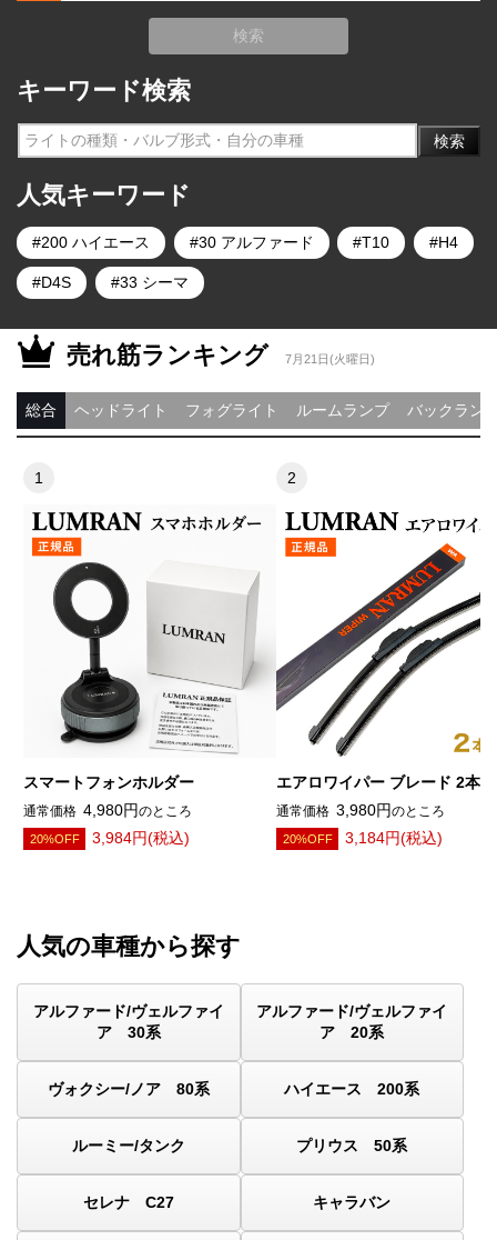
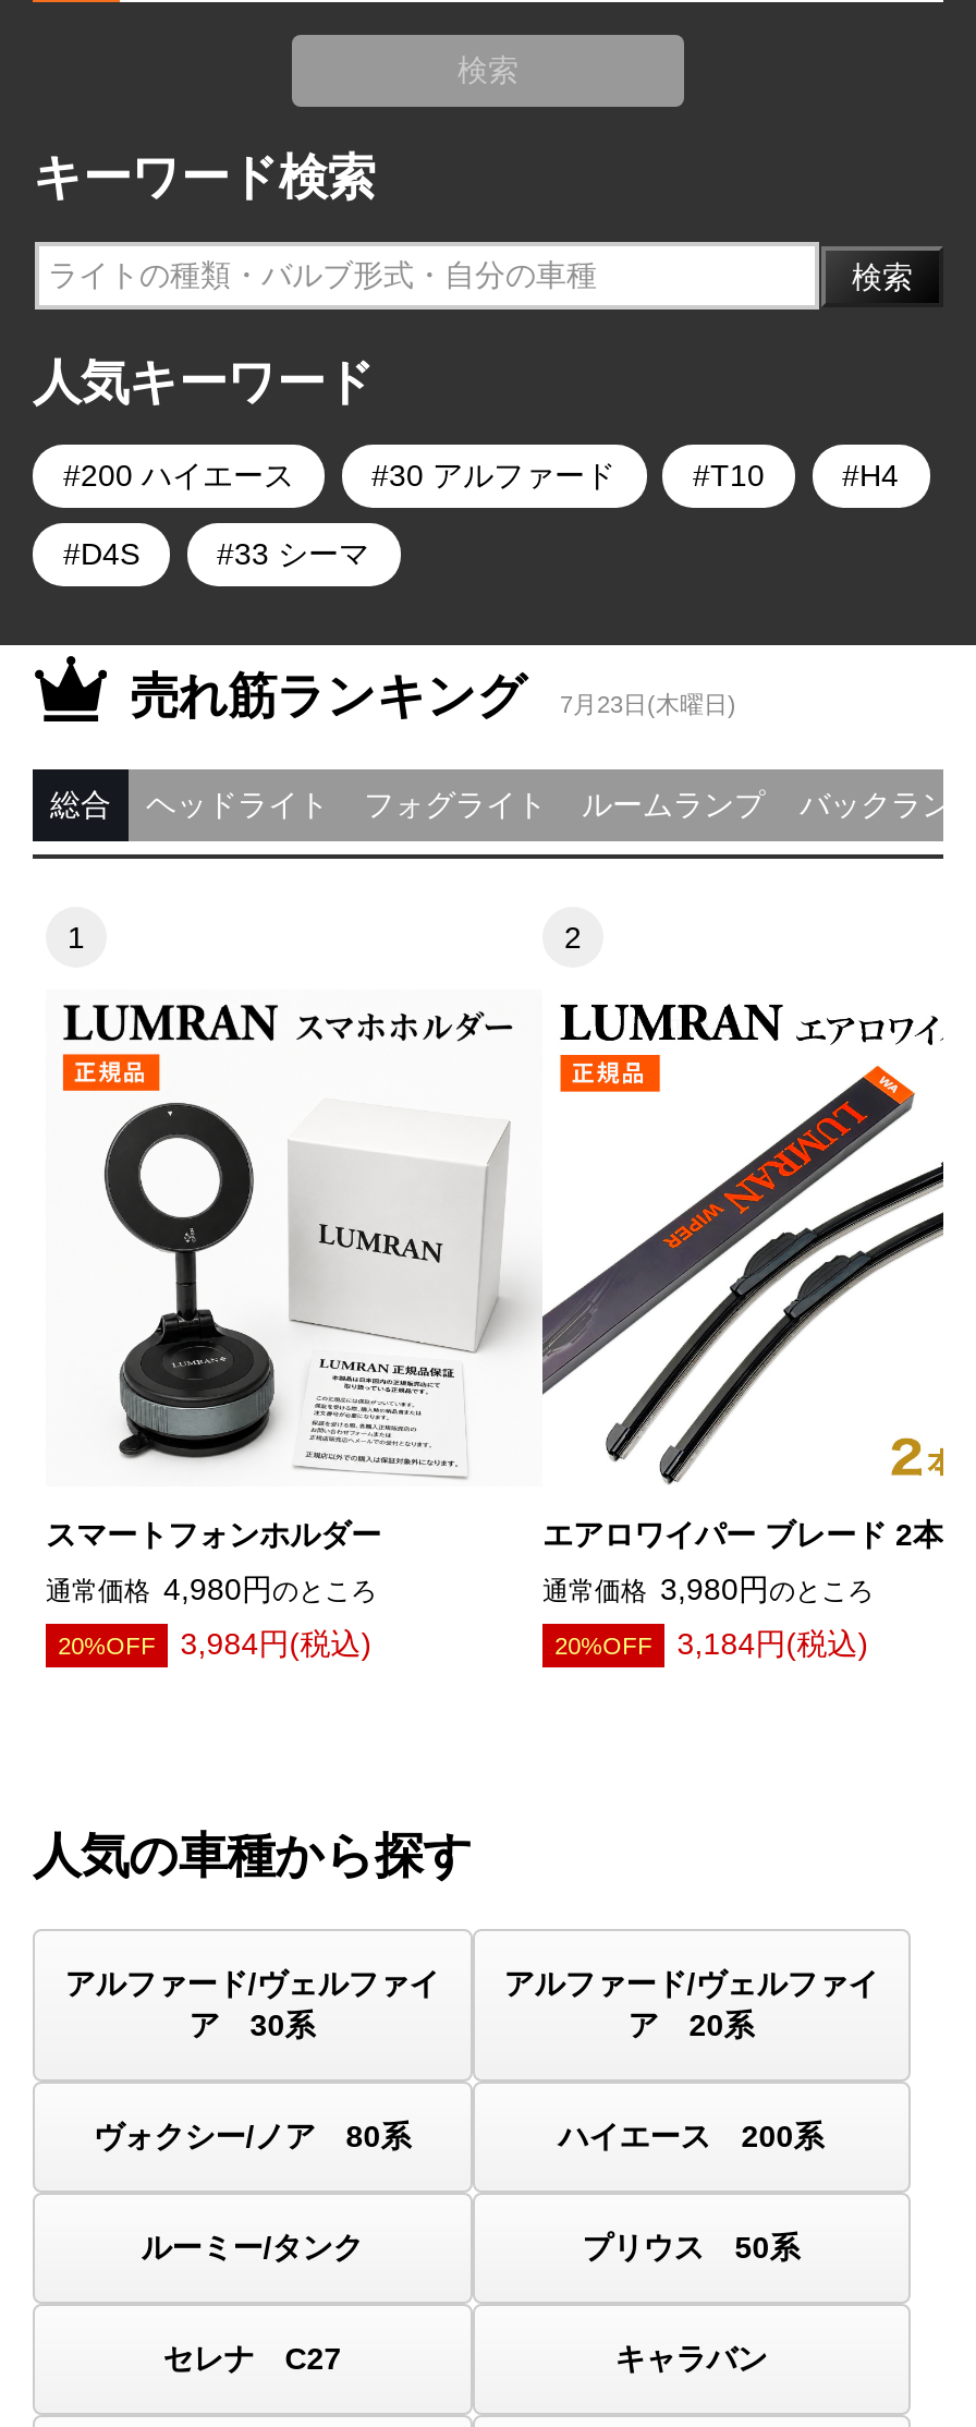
[66,342,375,369] 売れ筋ランキング 7月21日(火曜日) -> [130,670,736,725] 売れ筋ランキング 7月23日(木曜日)

